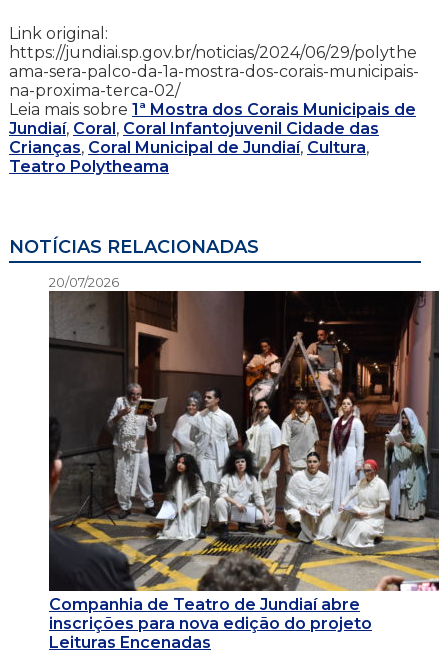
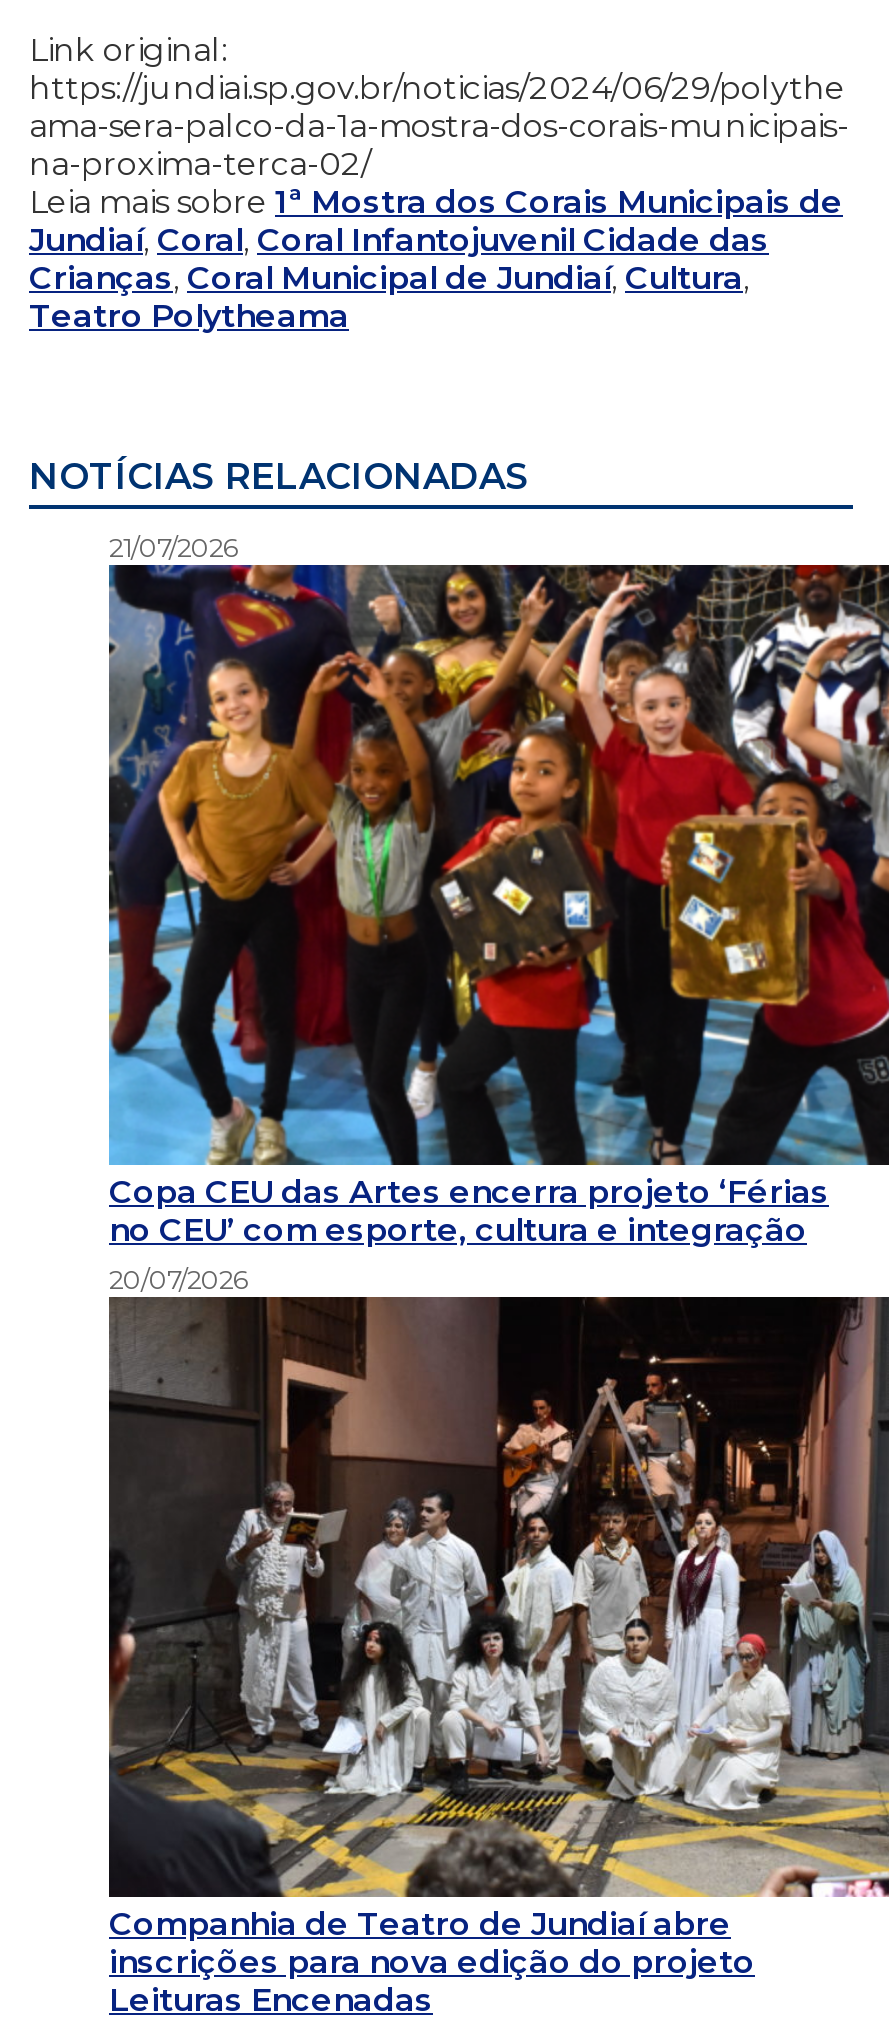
none -> [107,563,883,1249] [image] | Copa CEU das Artes encerra projeto ‘Férias | no CEU’ com esporte, cultura e integração
none -> [109,531,239,563] 21/07/2026

